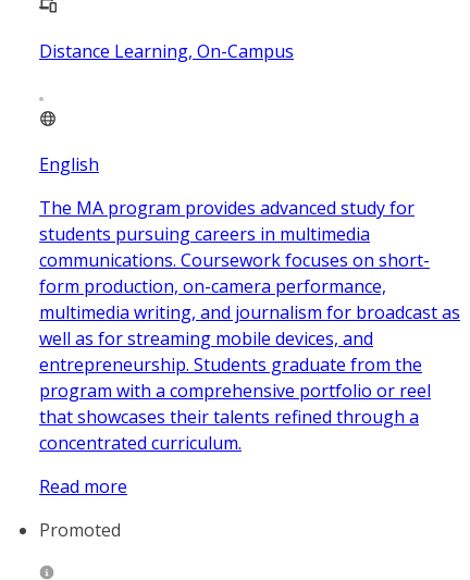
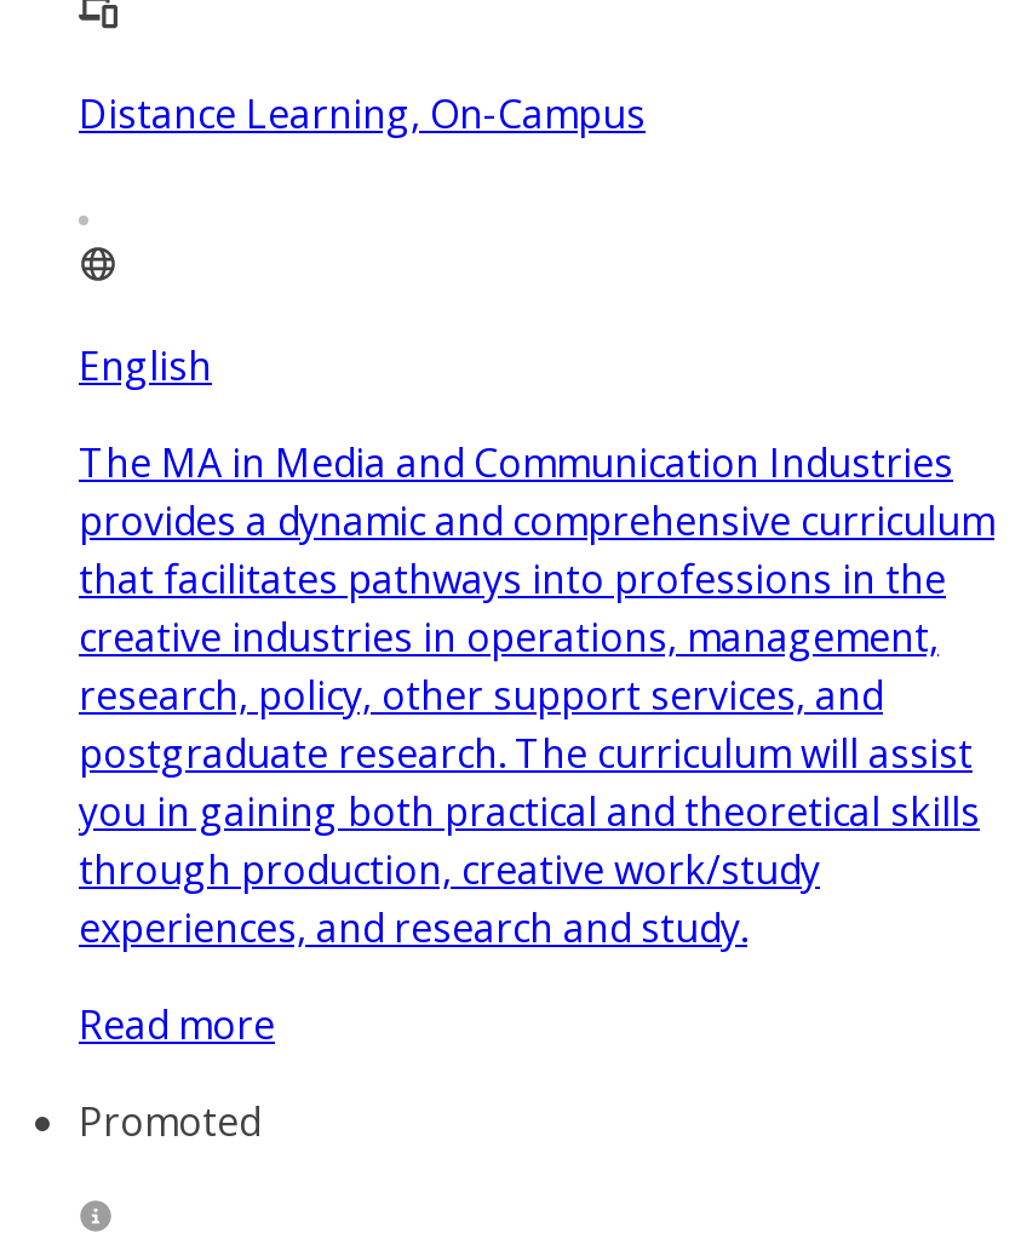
[39,195,460,454] The MA program provides advanced study for | students pursuing careers in multimedia | communications. Coursework focuses on short- | form production, on-camera performance, | multimedia writing, and journalism for broadcast as | well as for streaming mobile devices, and | entrepreneurship. Students graduate from the | program with a comprehensive portfolio or reel | that showcases their talents refined through a | concentrated curriculum. -> [79,435,994,953] The MA in Media and Communication Industries | provides a dynamic and comprehensive curriculum | that facilitates pathways into professions in the | creative industries in operations, management, | research, policy, other support services, and | postgraduate research. The curriculum will assist | you in gaining both practical and theoretical skills | through production, creative work/study | experiences, and research and study.

